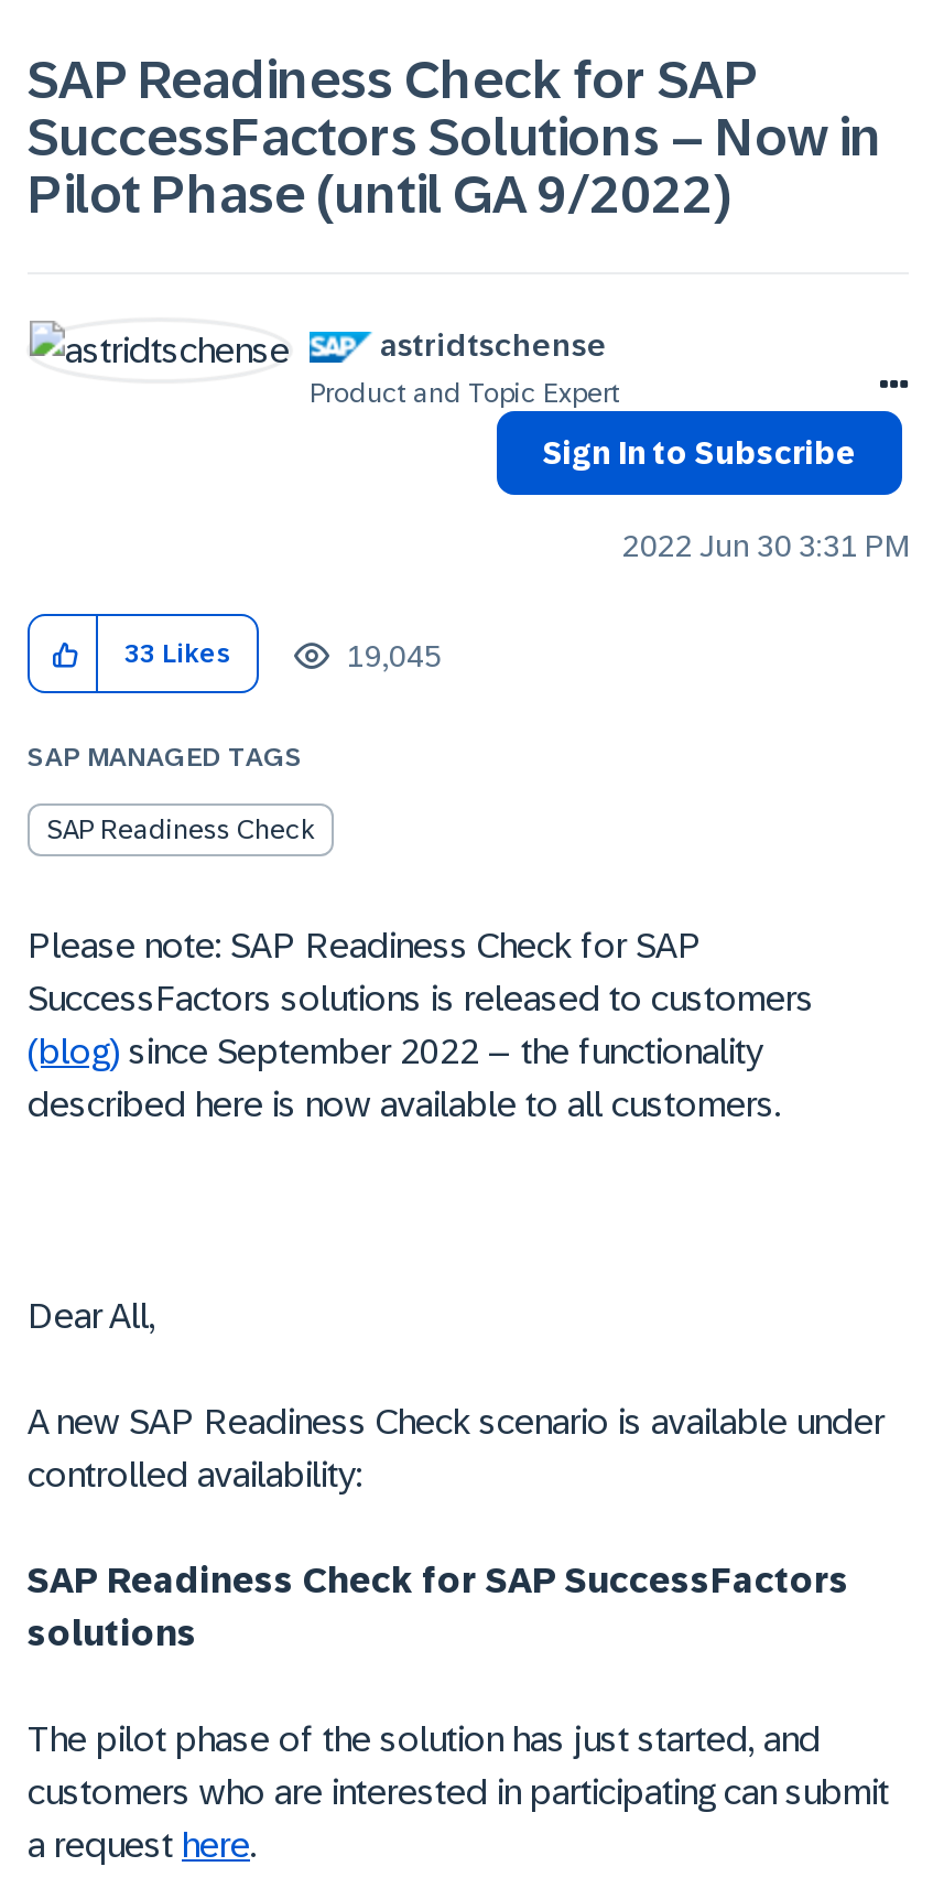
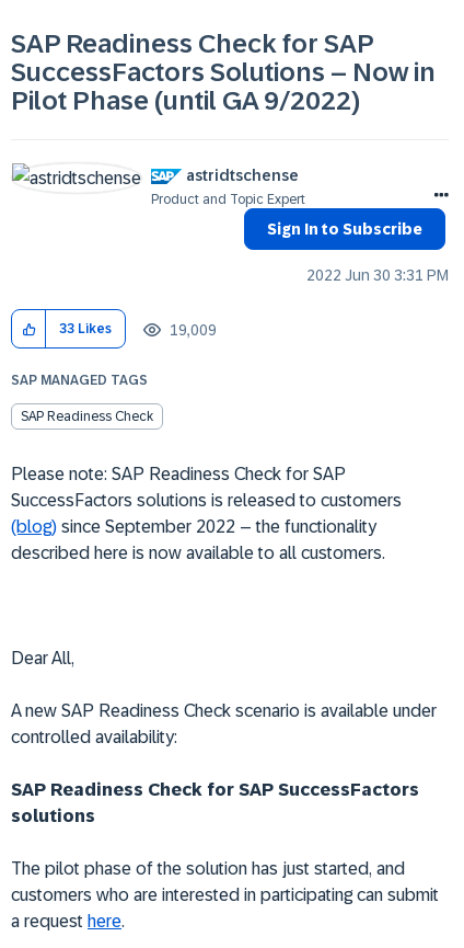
[347,638,442,673] 19,045 -> [170,321,217,339] 19,009

